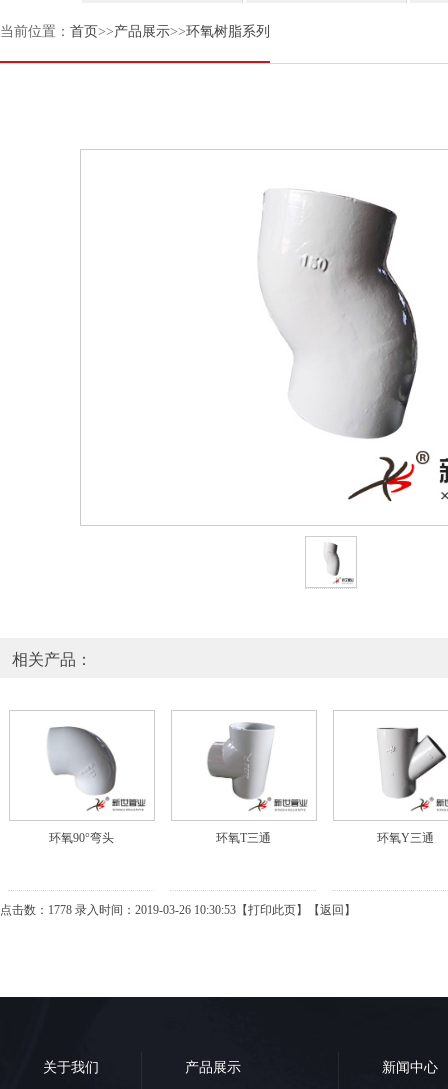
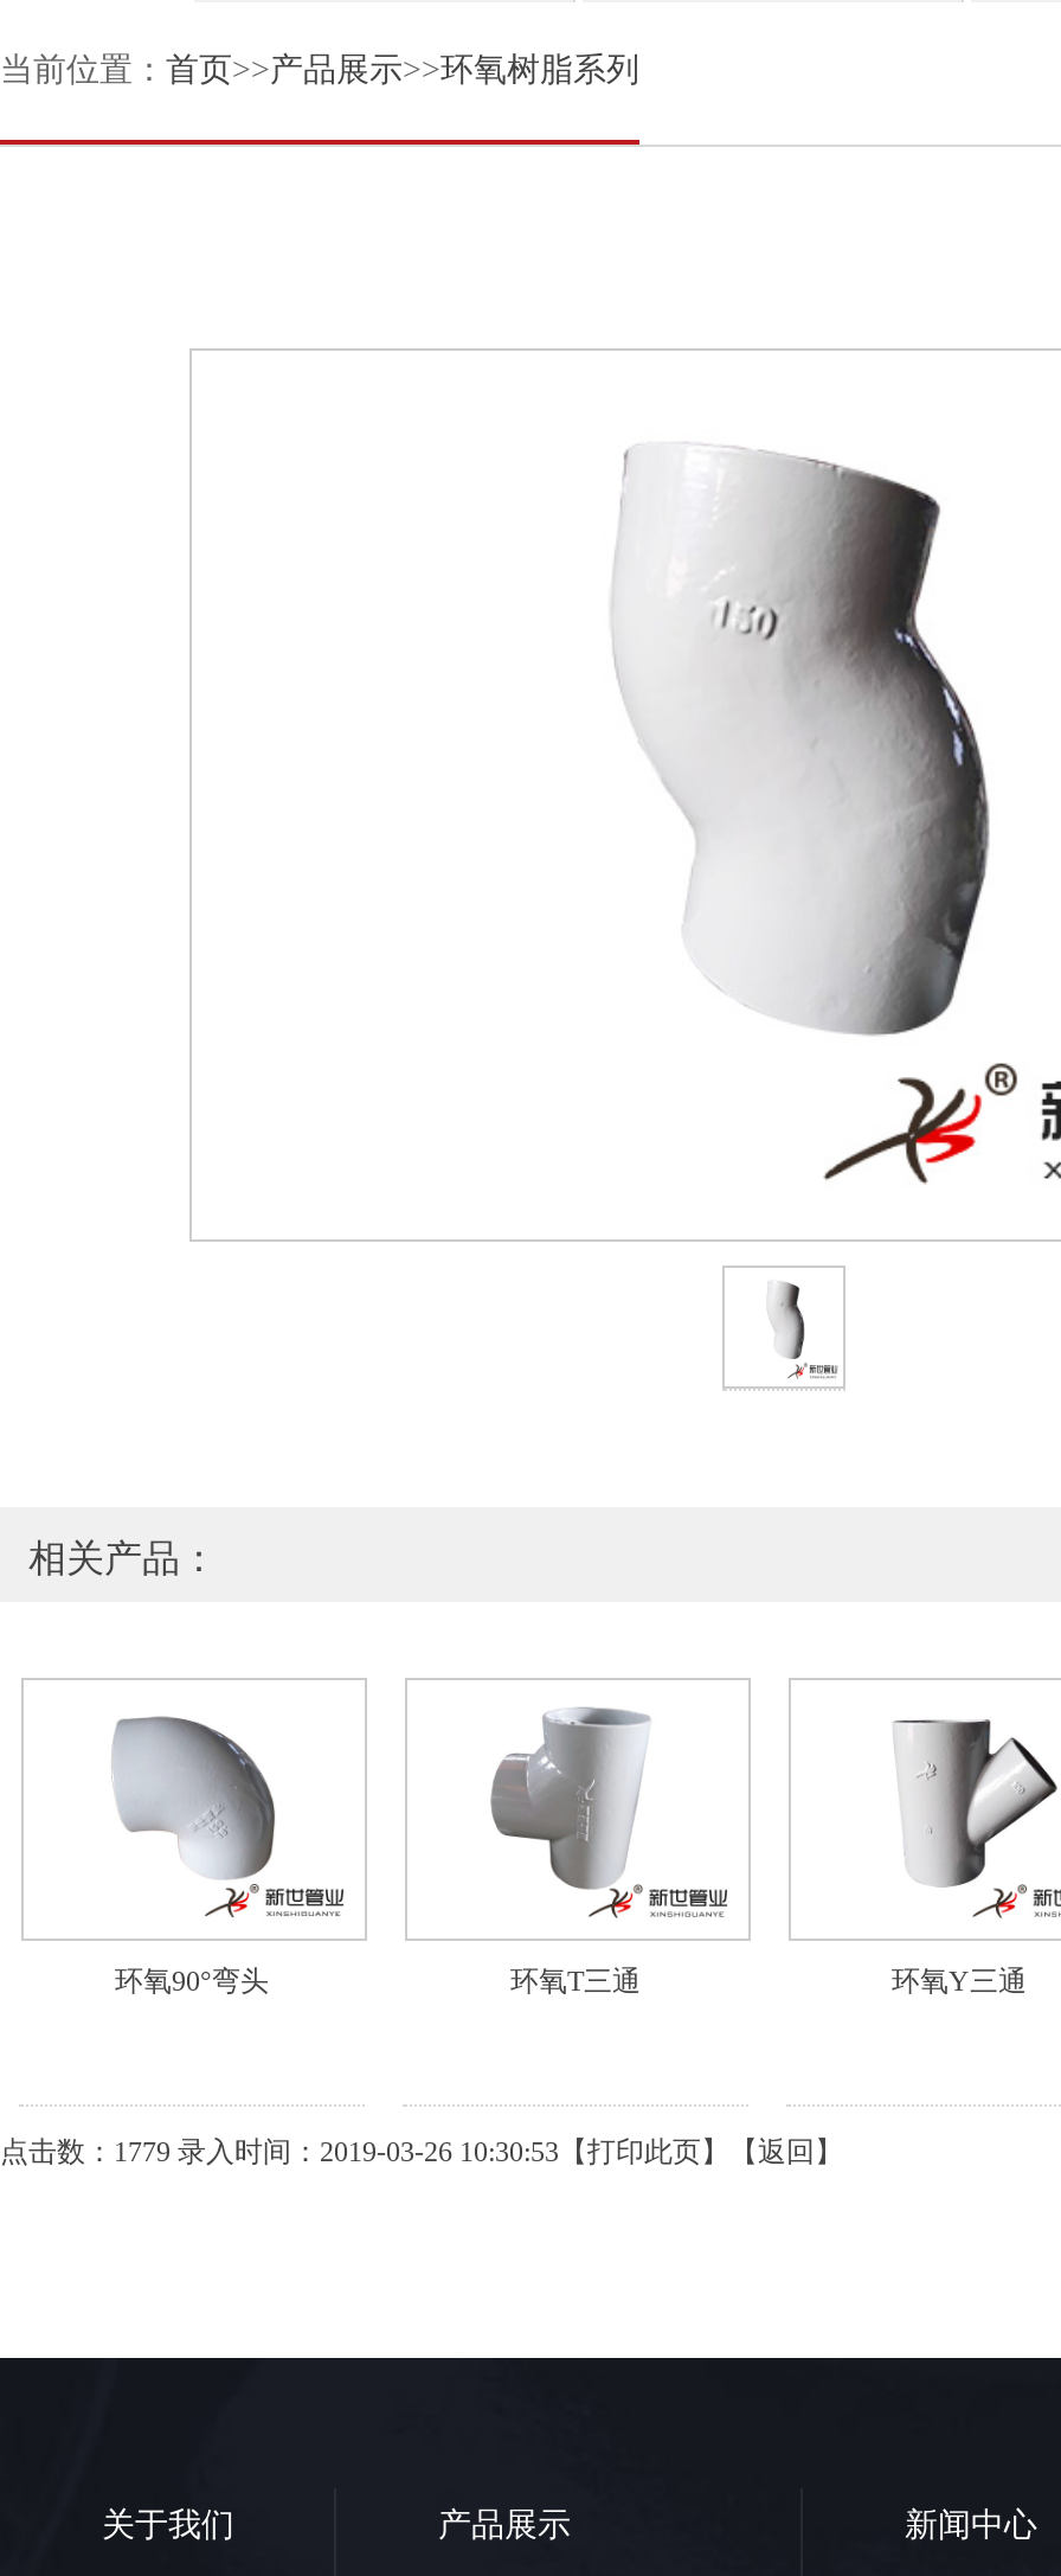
[0,903,356,917] 点击数：1778 录入时间：2019-03-26 10:30:53【打印此页】【返回】 -> [0,2135,843,2168] 点击数：1779 录入时间：2019-03-26 10:30:53【打印此页】【返回】

